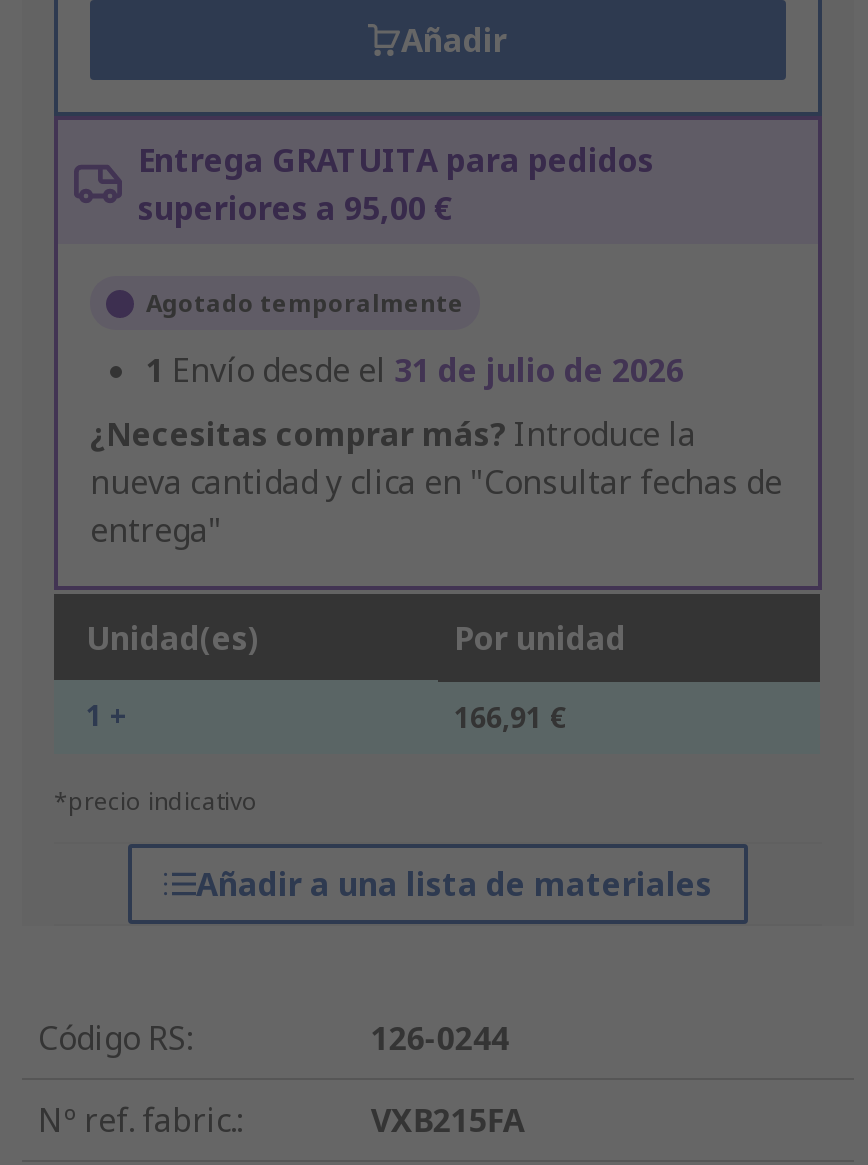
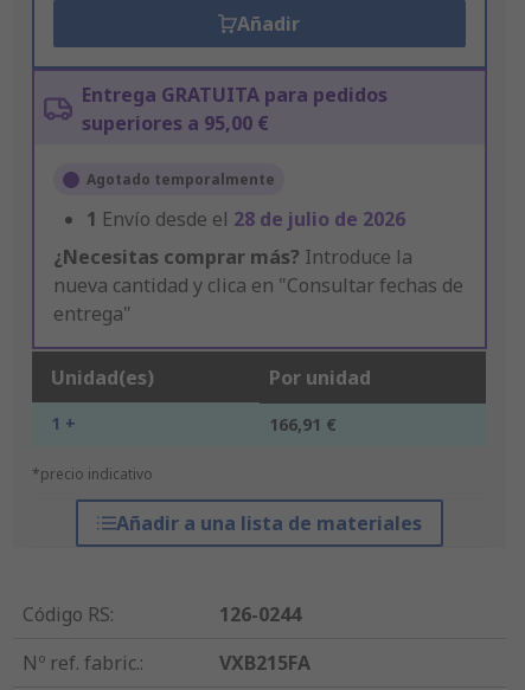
[146,349,684,393] 1 Envío desde el 31 de julio de 2026 -> [87,207,405,233] 1 Envío desde el 28 de julio de 2026

